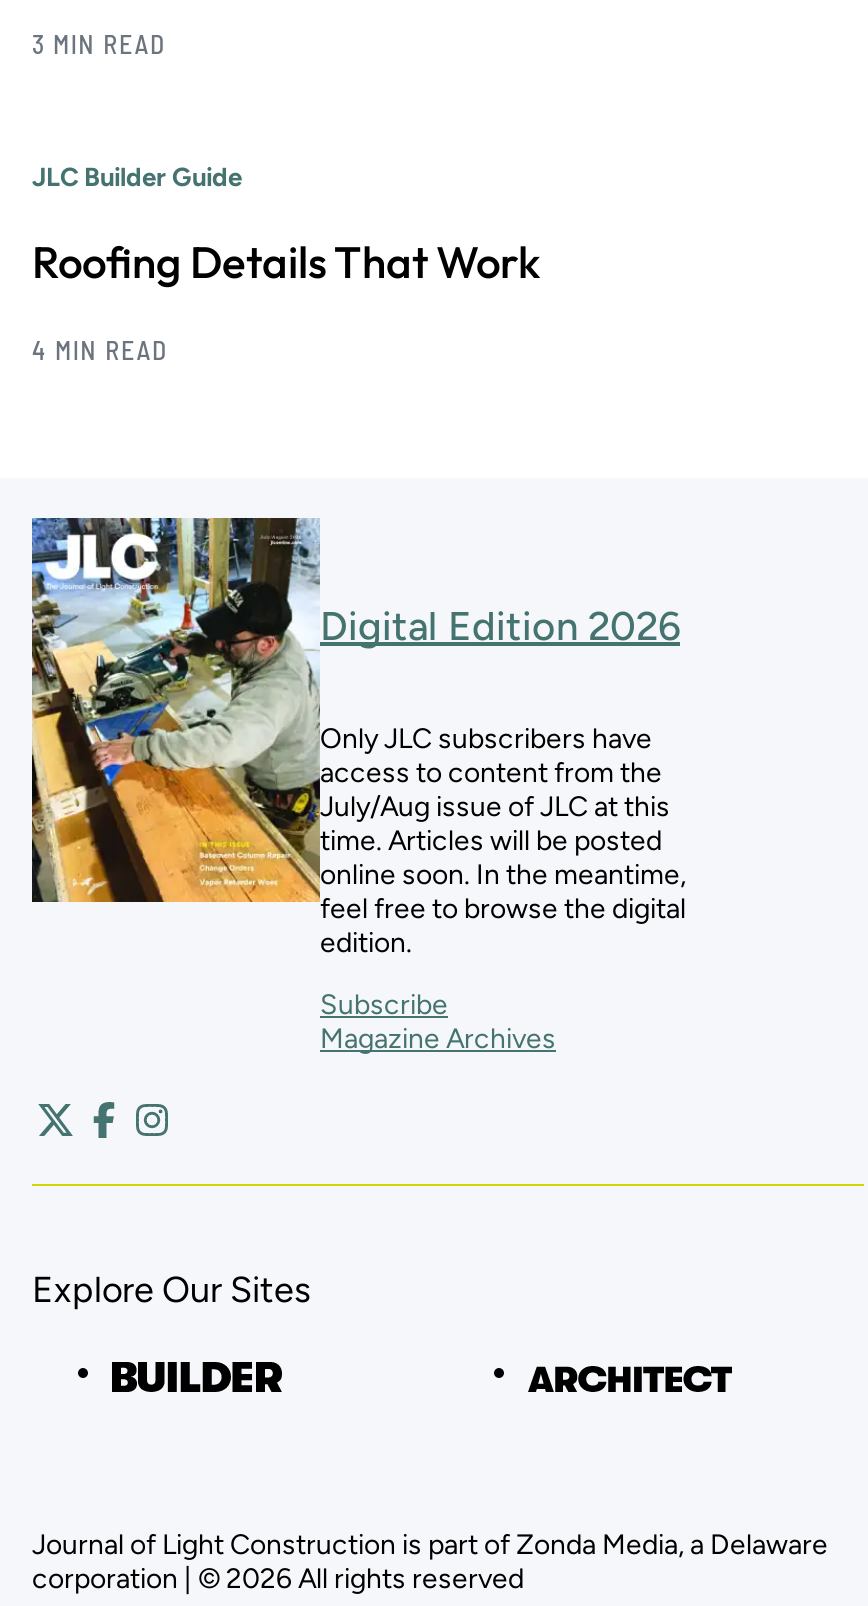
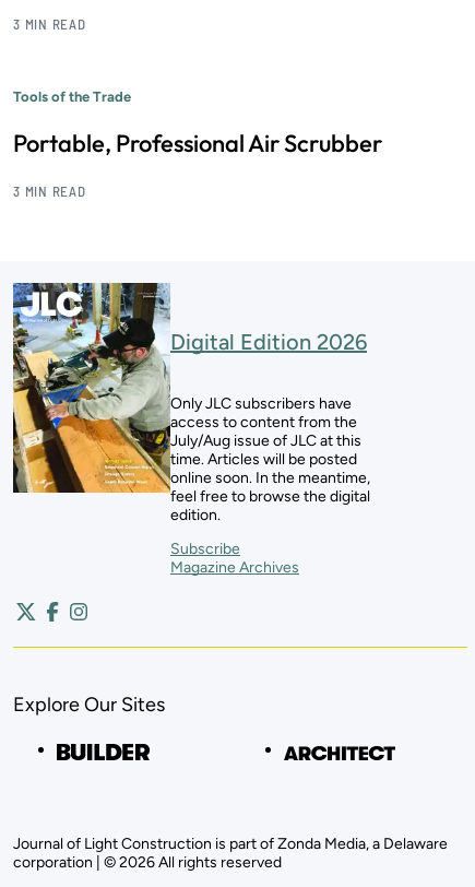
[32,162,242,192] JLC Builder Guide -> [13,88,131,105] Tools of the Trade
[32,234,540,290] Roofing Details That Work -> [13,128,382,158] Portable, Professional Air Scrubber
[32,334,168,366] 4 MIN READ -> [13,182,86,200] 3 MIN READ

